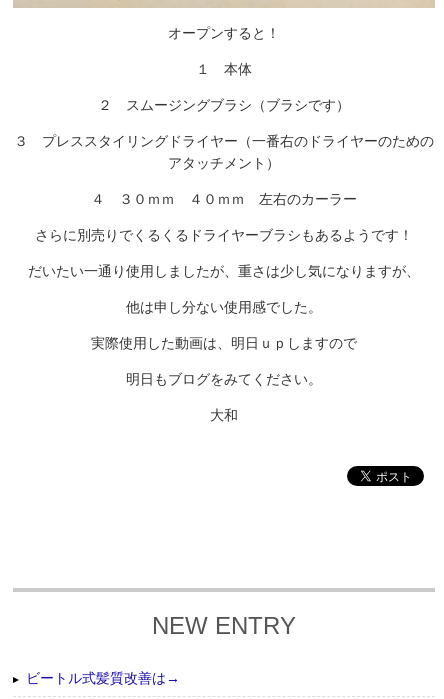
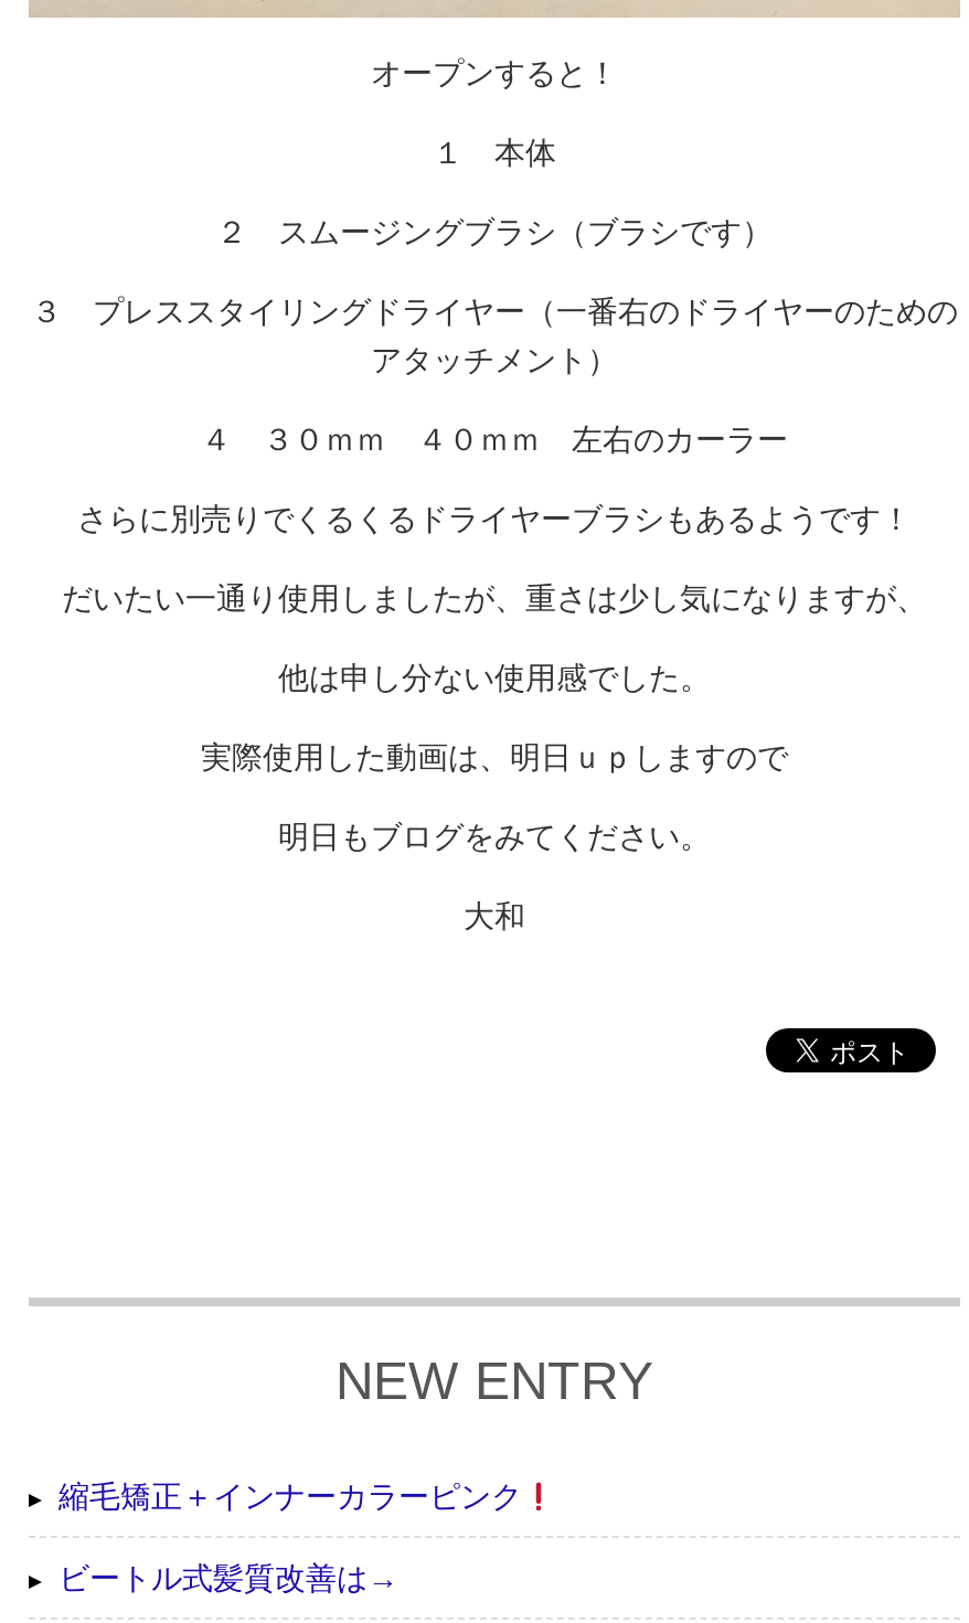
none -> [58,1479,522,1515] 縮毛矯正＋インナーカラーピンク

